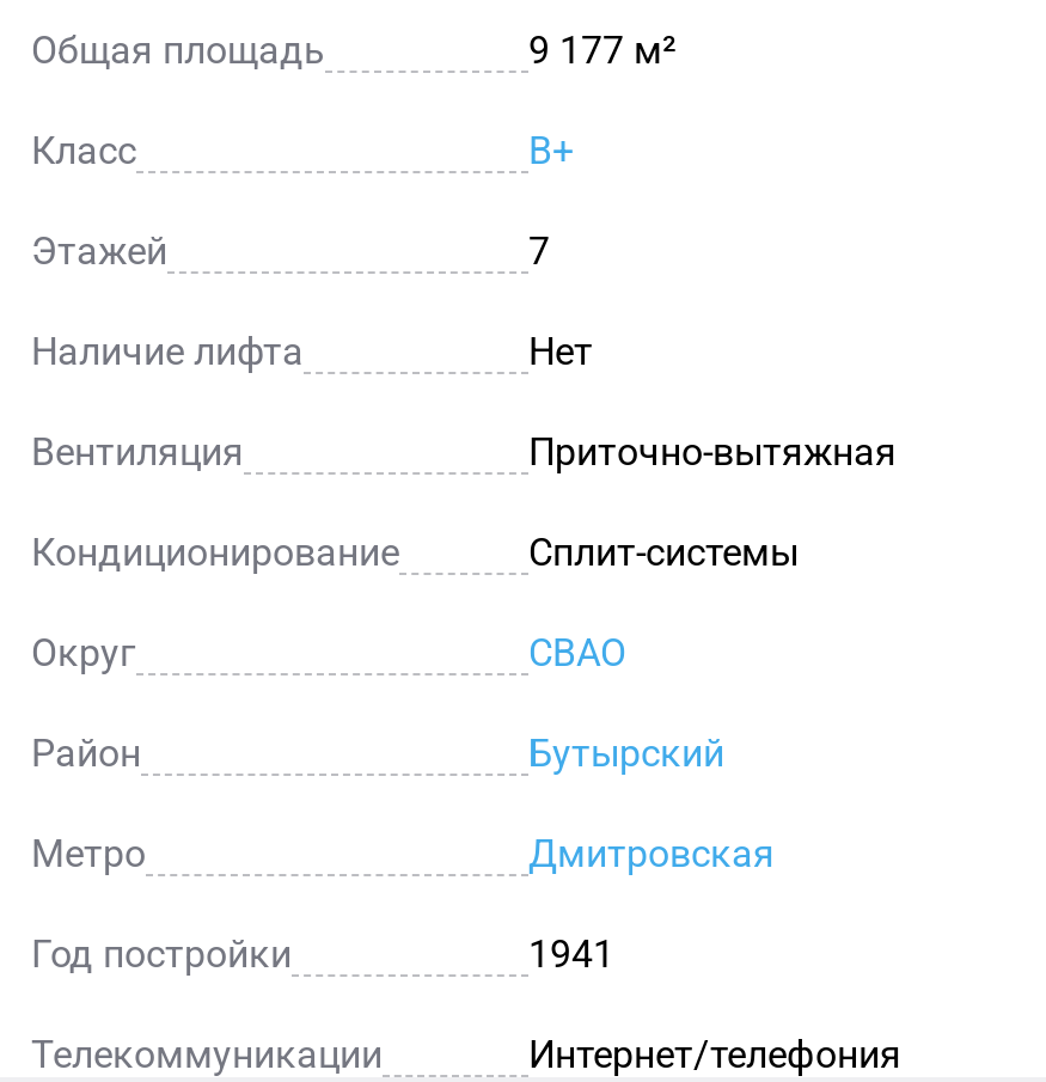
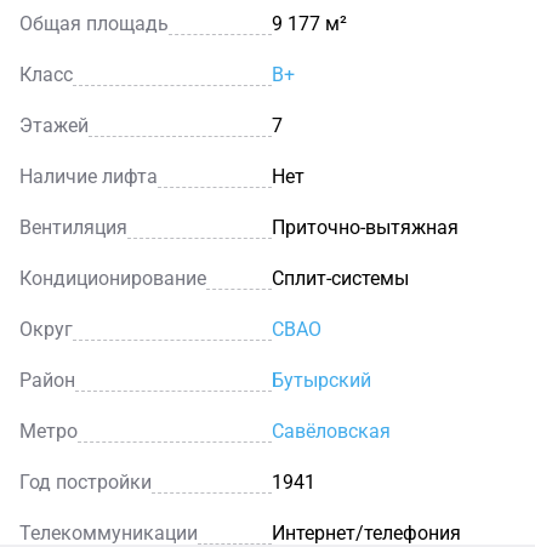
[528,831,775,876] Дмитровская -> [272,420,391,443] Савёловская

